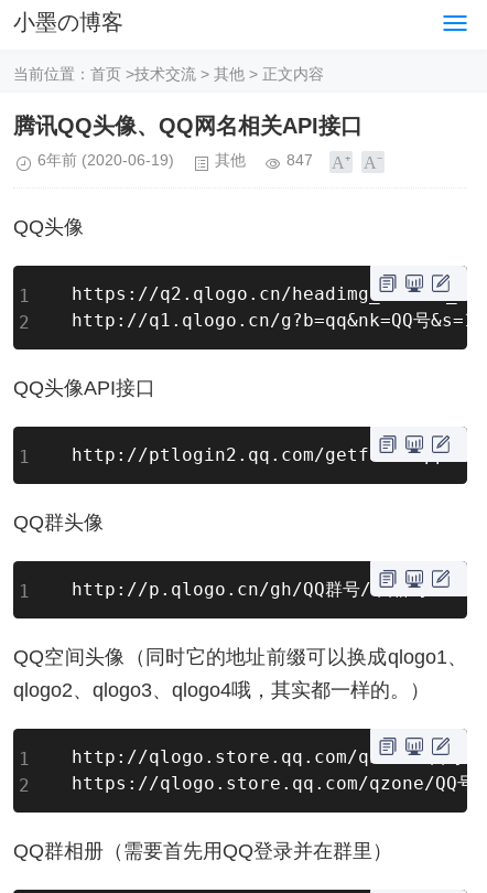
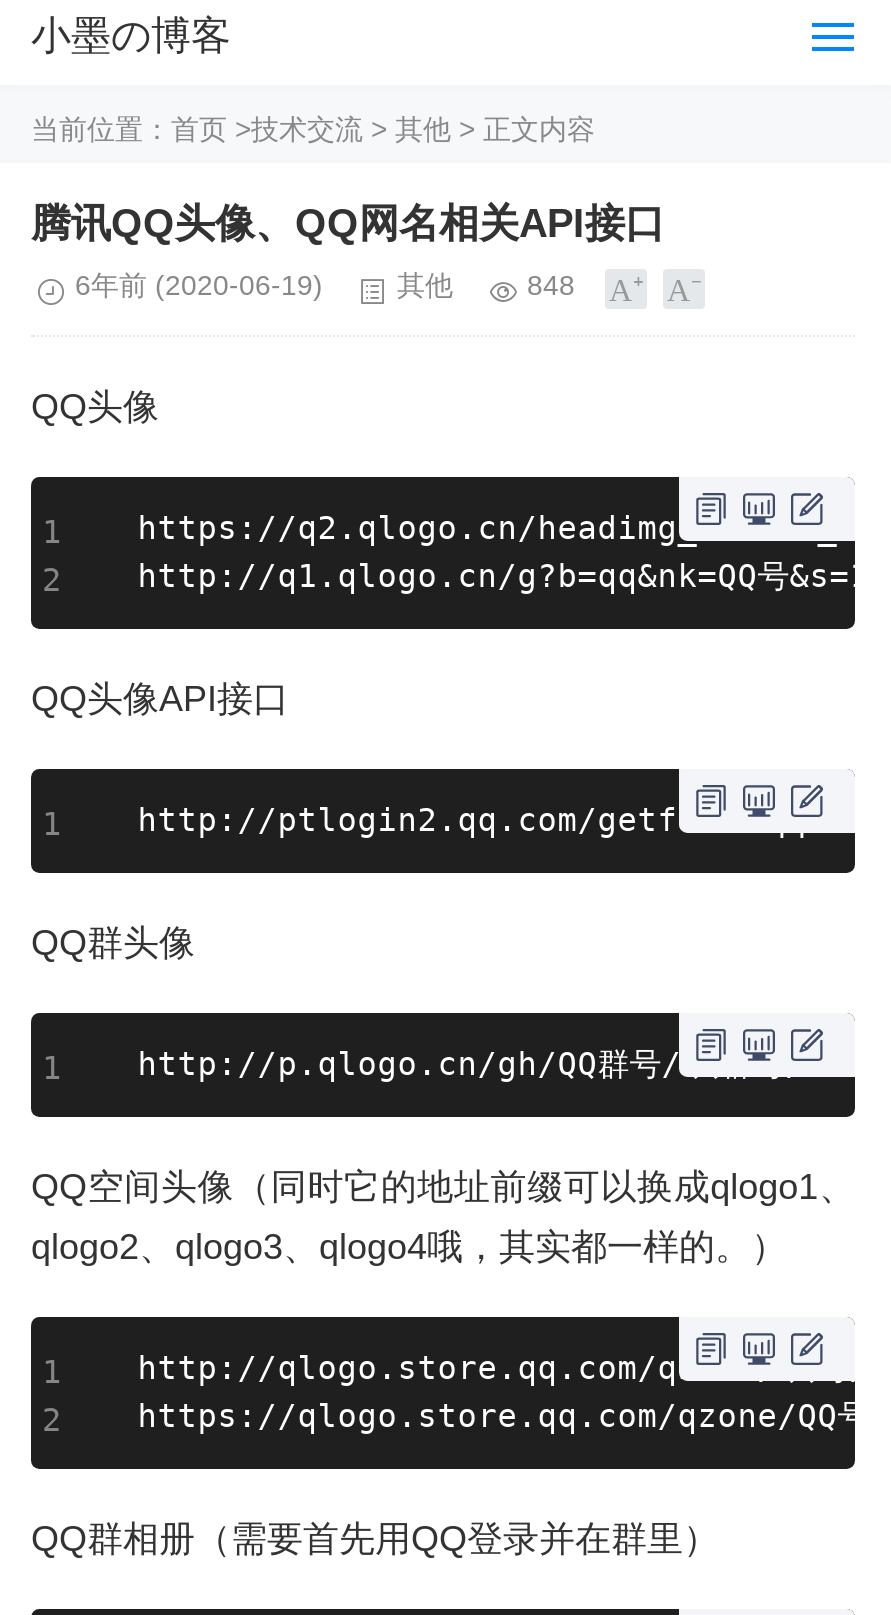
[286,151,313,169] 847 -> [527,269,575,301] 848

